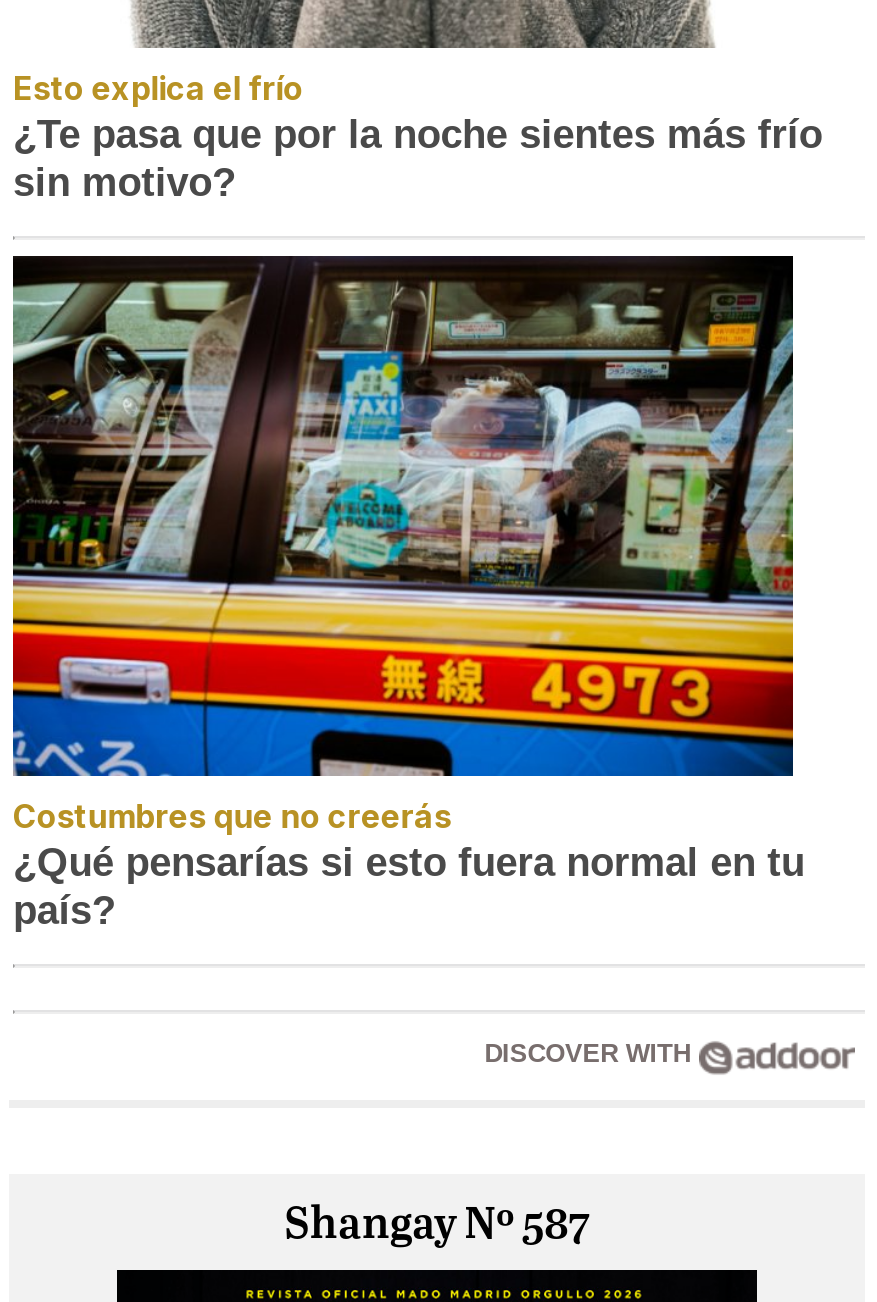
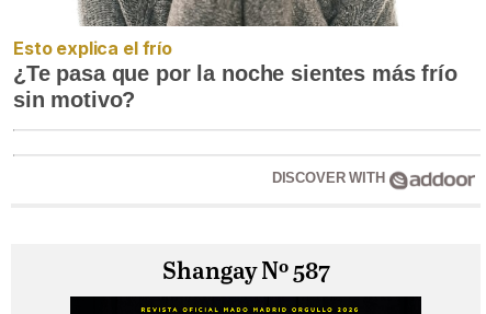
[11,254,805,932] [image] | Costumbres que no creerás | ¿Qué pensarías si esto fuera normal en tu | país? -> none

